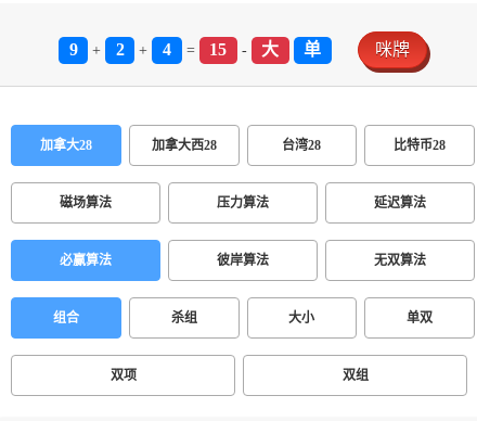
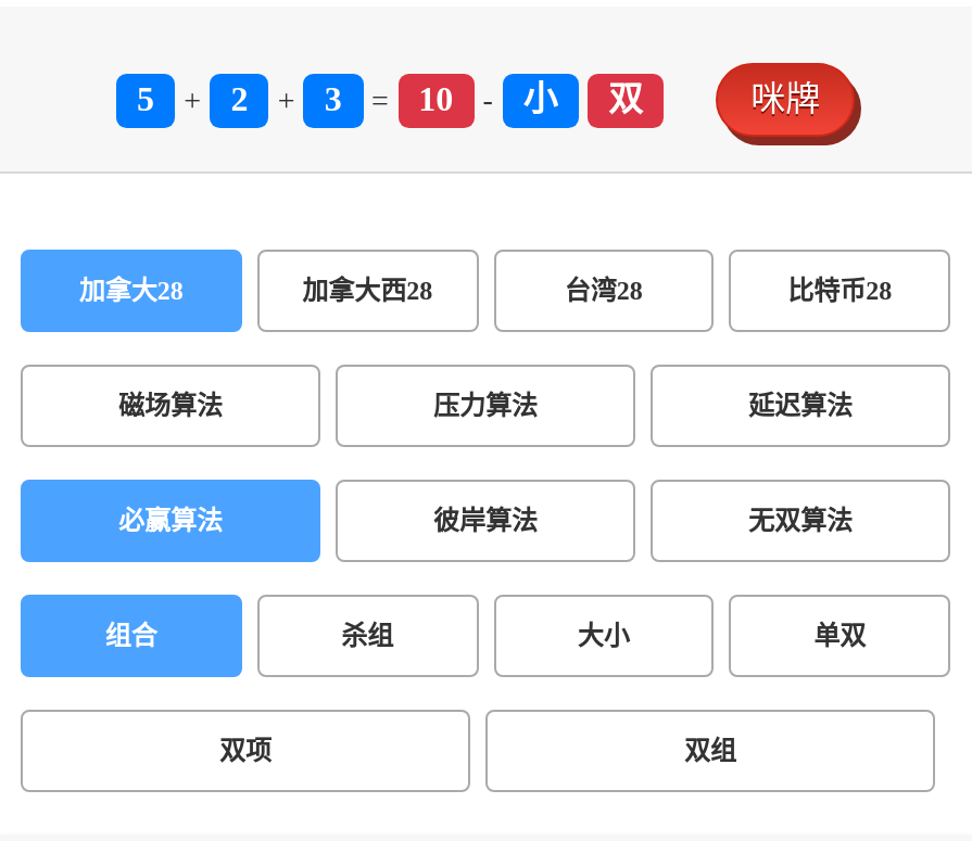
[69,40,78,59] 9 -> [137,80,154,117] 5
[163,40,171,59] 4 -> [325,80,342,117] 3
[209,40,227,59] 15 -> [418,80,453,117] 10
[262,40,321,59] 大 | 单 -> [523,80,643,117] 小 | 双

